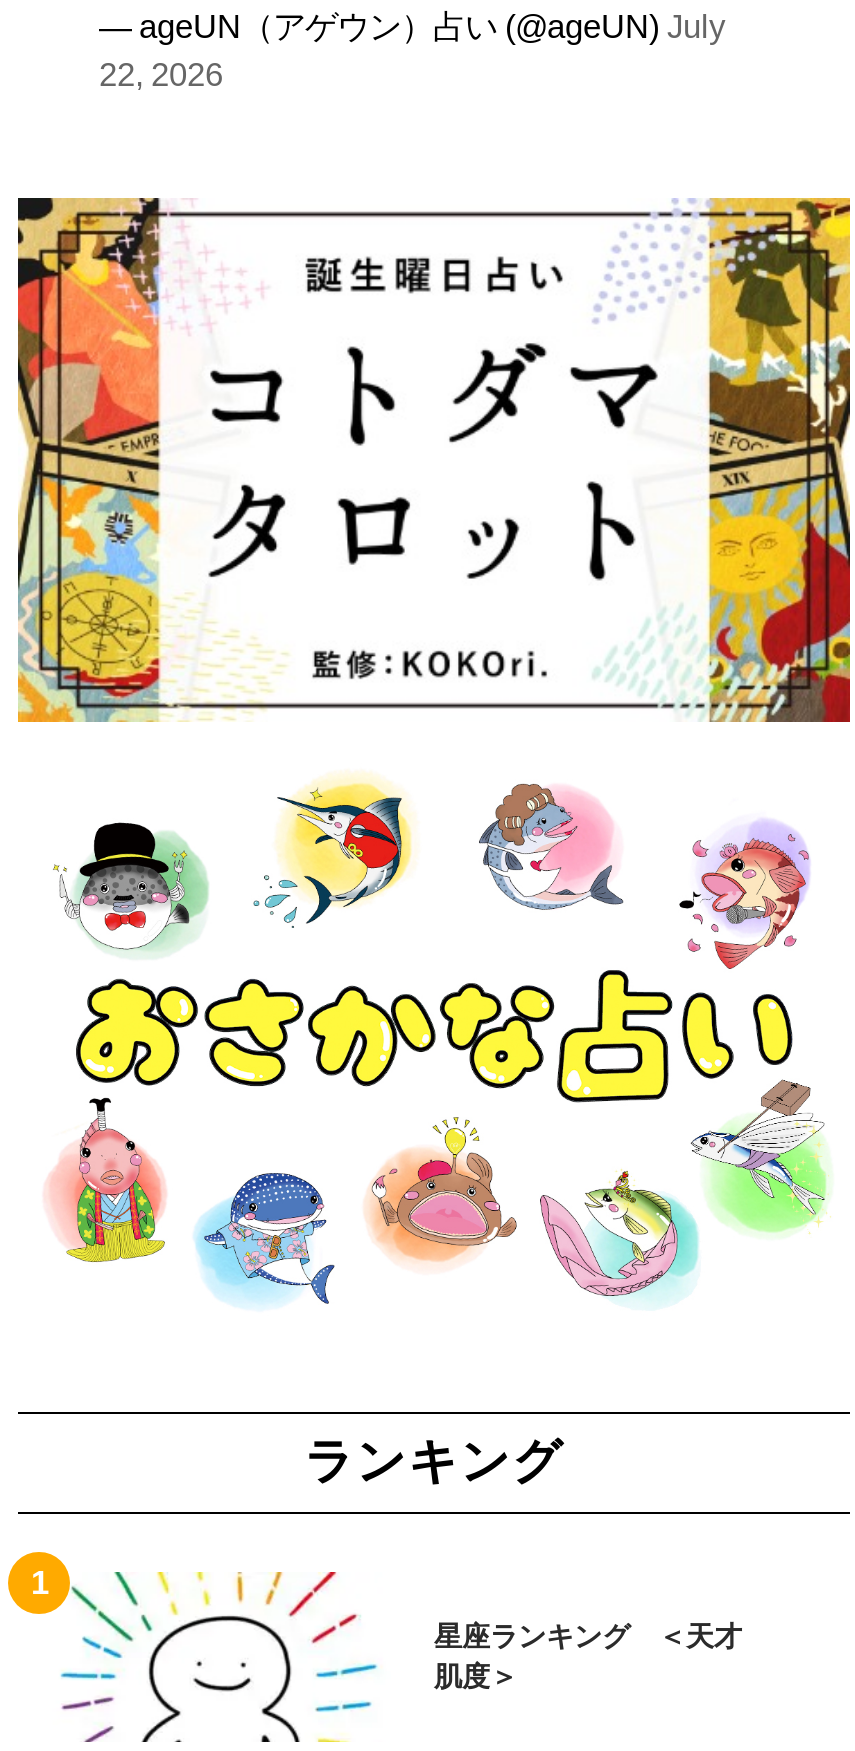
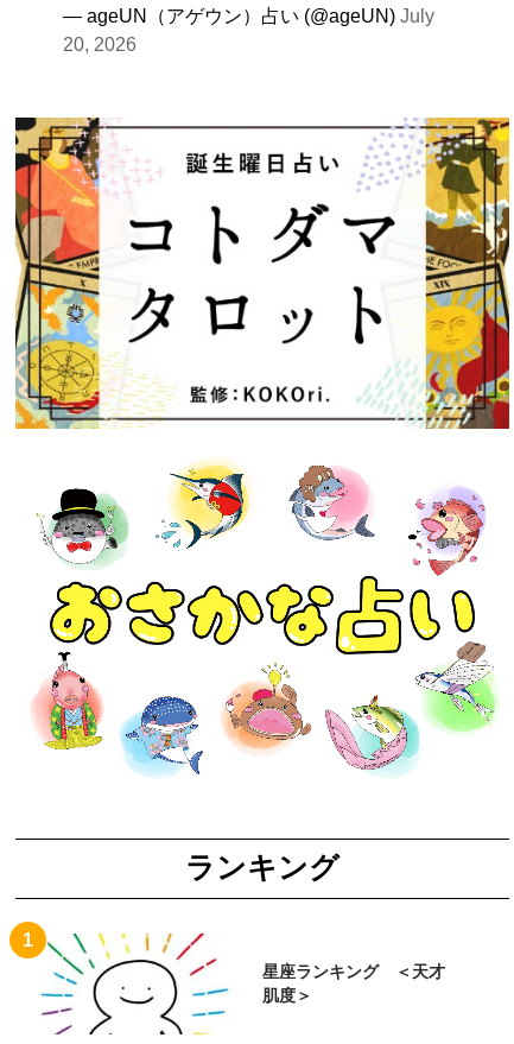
[99,56,223,92] 22, 2026 -> [64,33,137,55] 20, 2026

